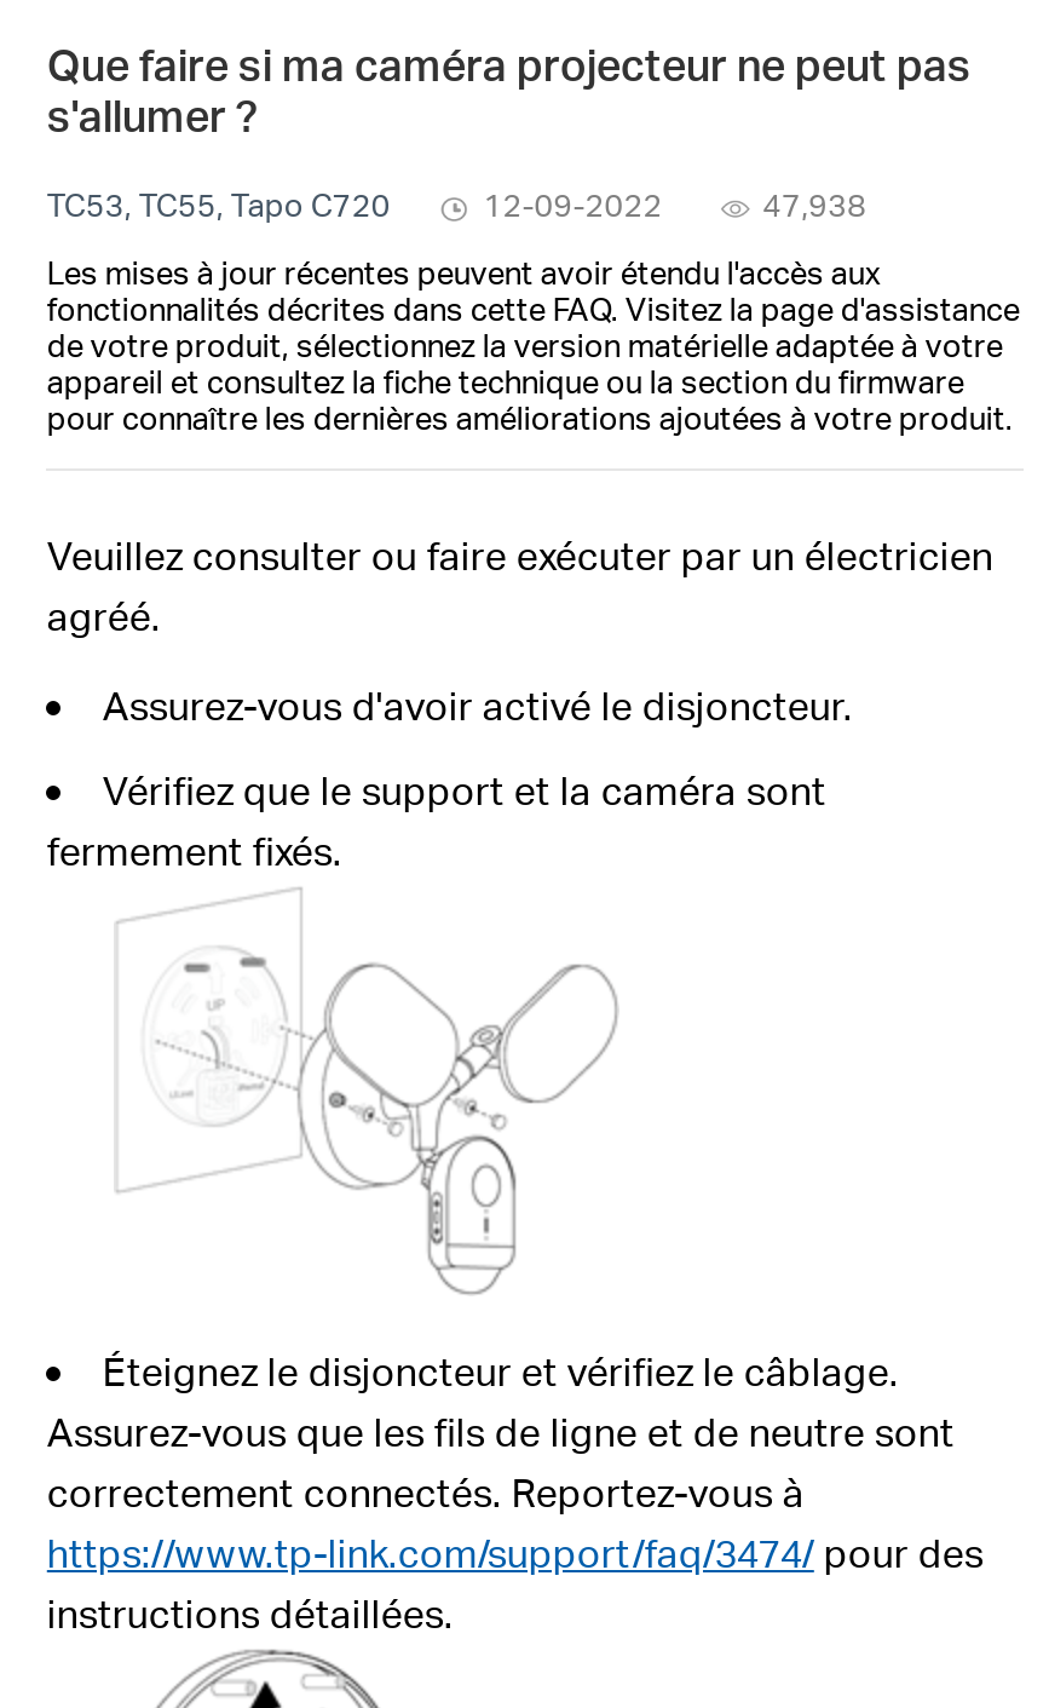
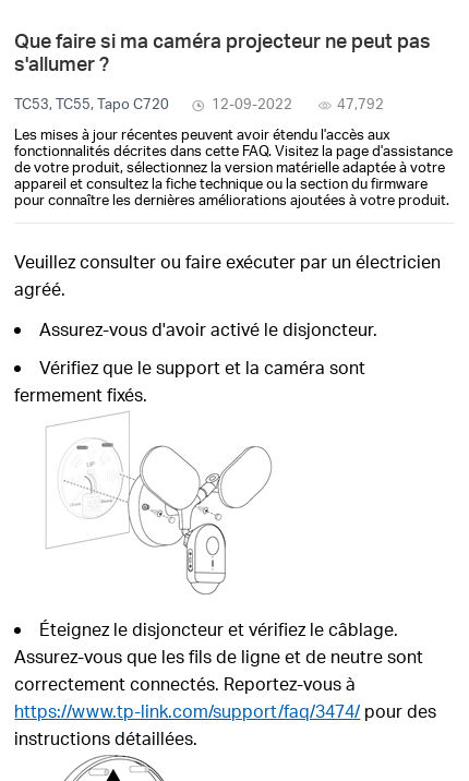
[762,186,867,225] 47,938 -> [337,95,384,113] 47,792

